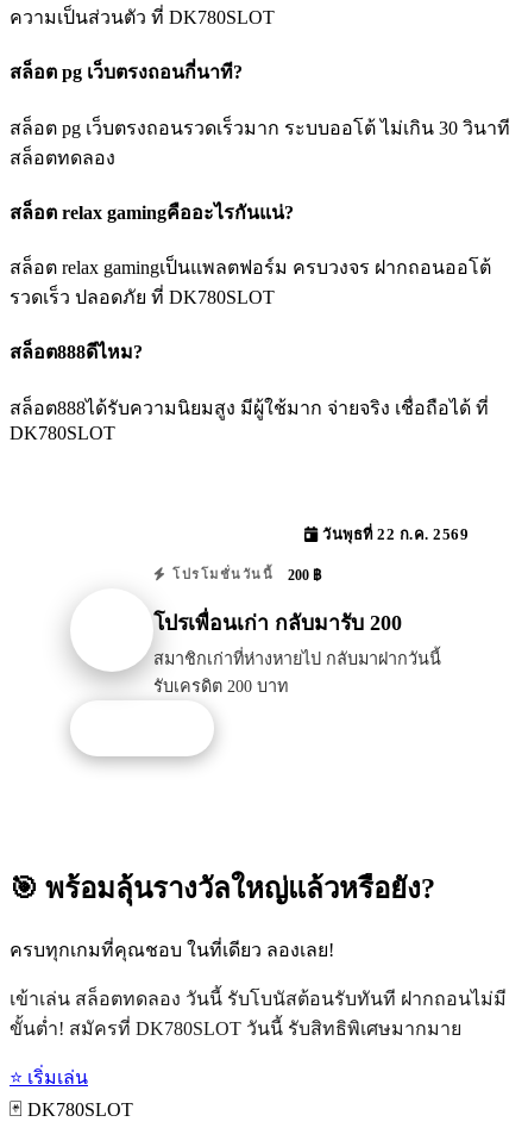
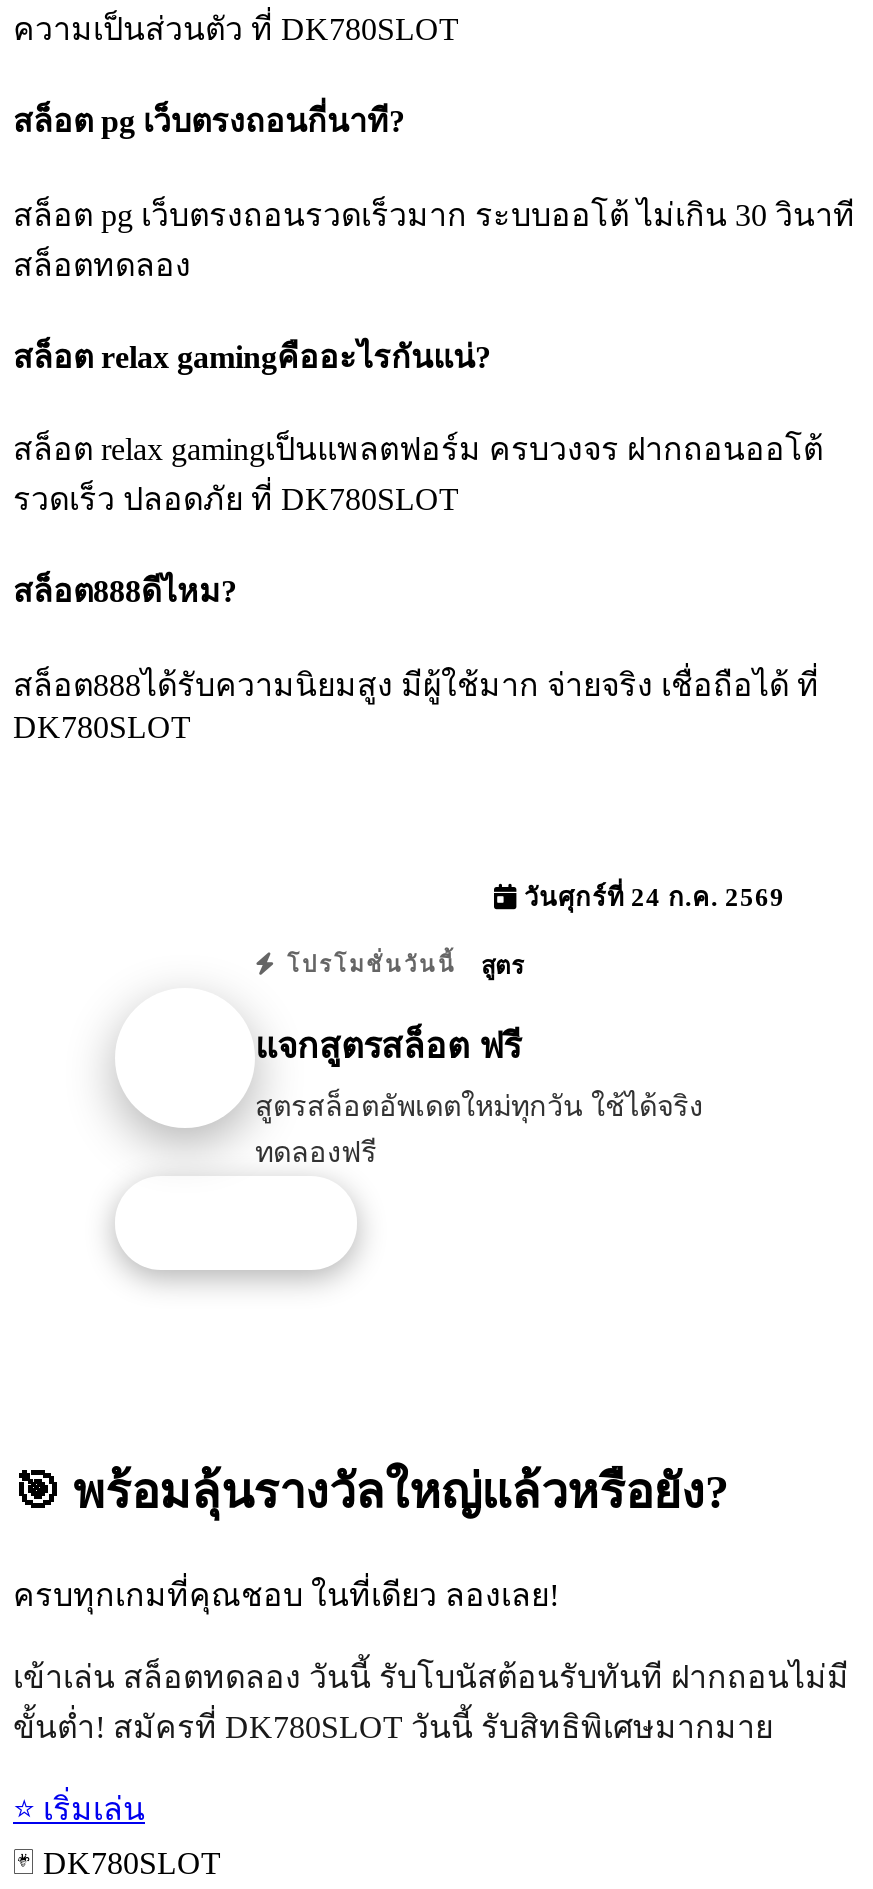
[318,526,469,543] วันพุธที่ 22 ก.ค. 2569 -> [517,883,785,911] วันศุกร์ที่ 24 ก.ค. 2569
[288,567,321,583] 200 ฿ -> [481,951,523,979] สูตร
[153,611,402,635] โปรเพื่อนเก่า กลับมารับ 200 -> [255,1026,521,1066] แจกสูตรสล็อต ฟรี
[153,649,441,696] สมาชิกเก่าที่ห่างหายไป กลับมาฝากวันนี้ | รับเครดิต 200 บาท -> [255,1090,703,1168] สูตรสล็อตอัพเดตใหม่ทุกวัน ใช้ได้จริง | ทดลองฟรี

